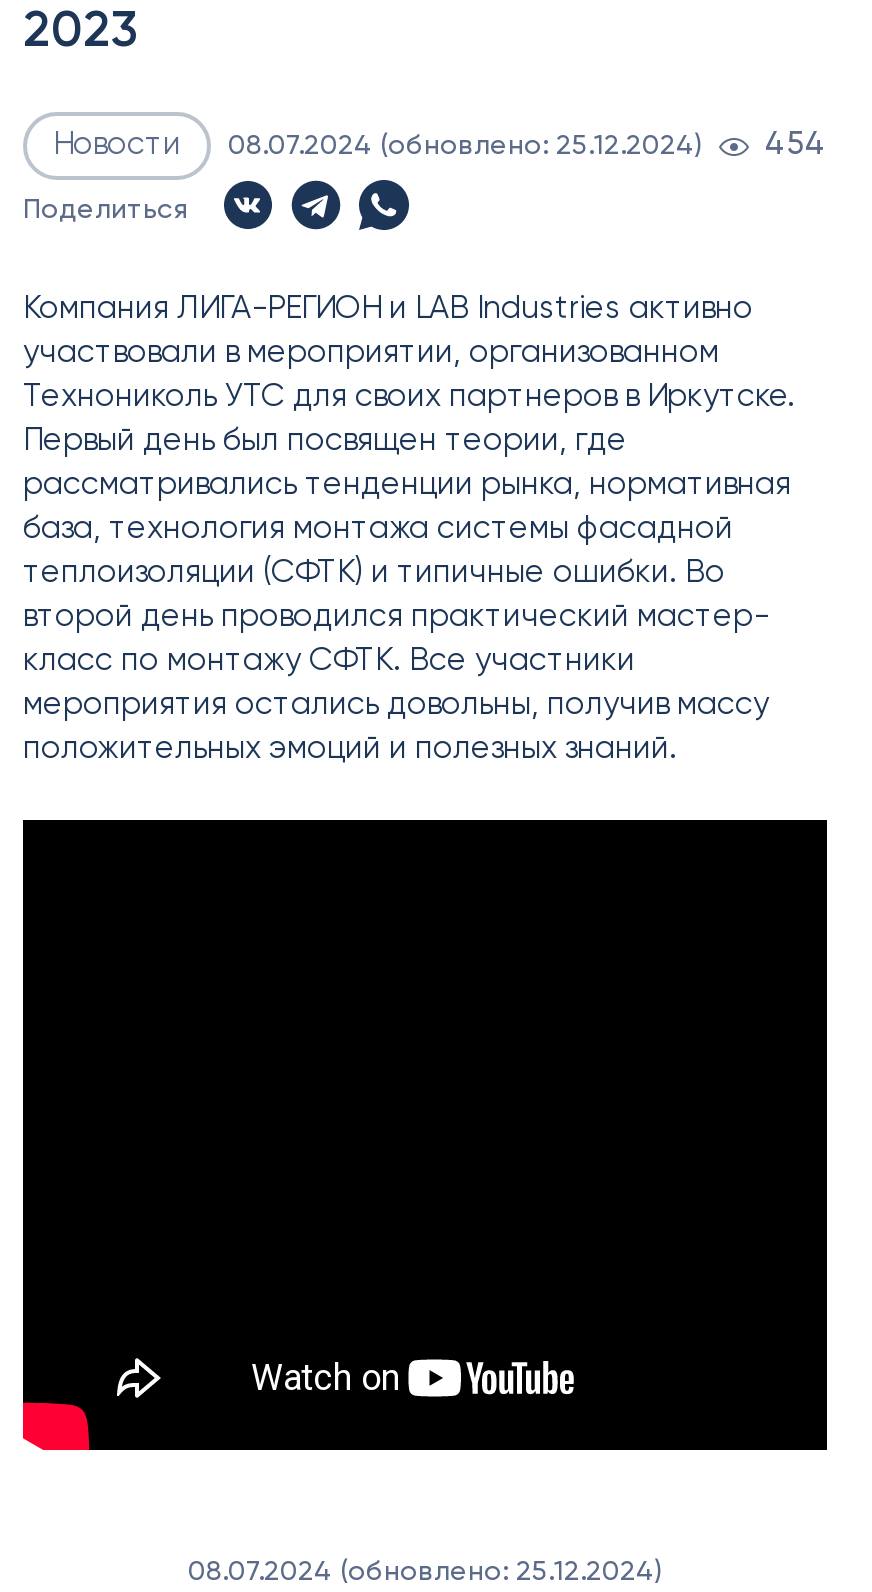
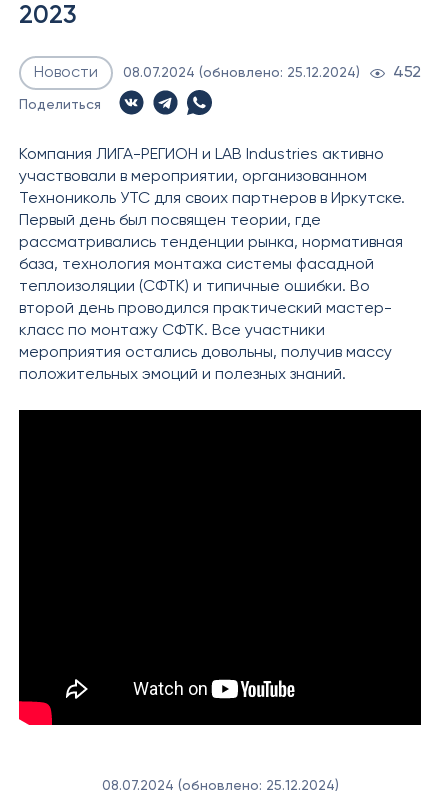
[765,130,827,162] 454 -> [393,65,421,81] 452

